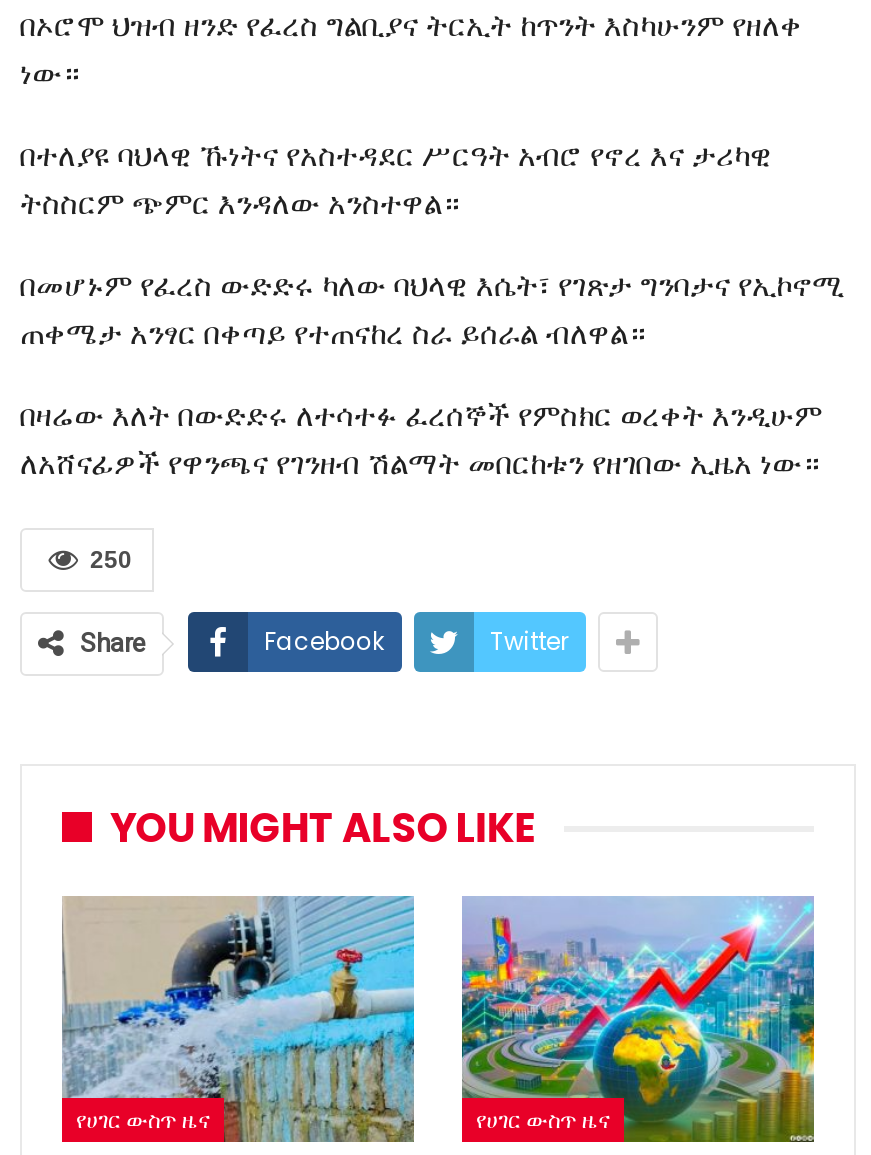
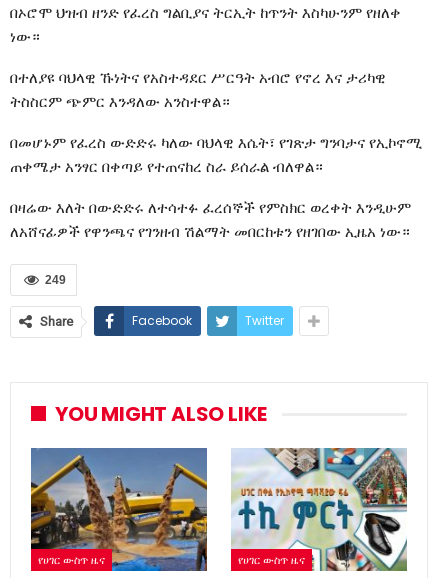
[90,545,132,573] 250 -> [45,273,66,287] 249
[62,896,416,1144] [image] -> [30,447,208,572] [image]
[460,896,816,1144] [image] -> [231,447,408,572] [image]

